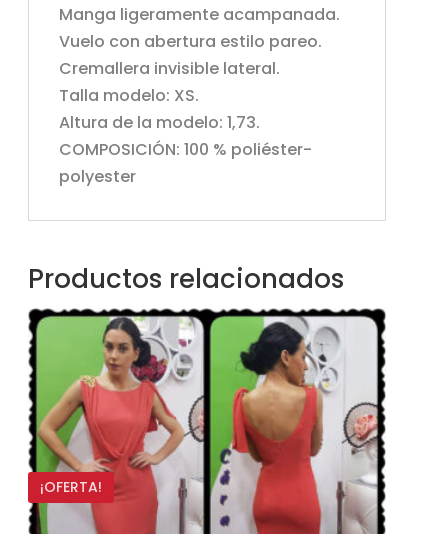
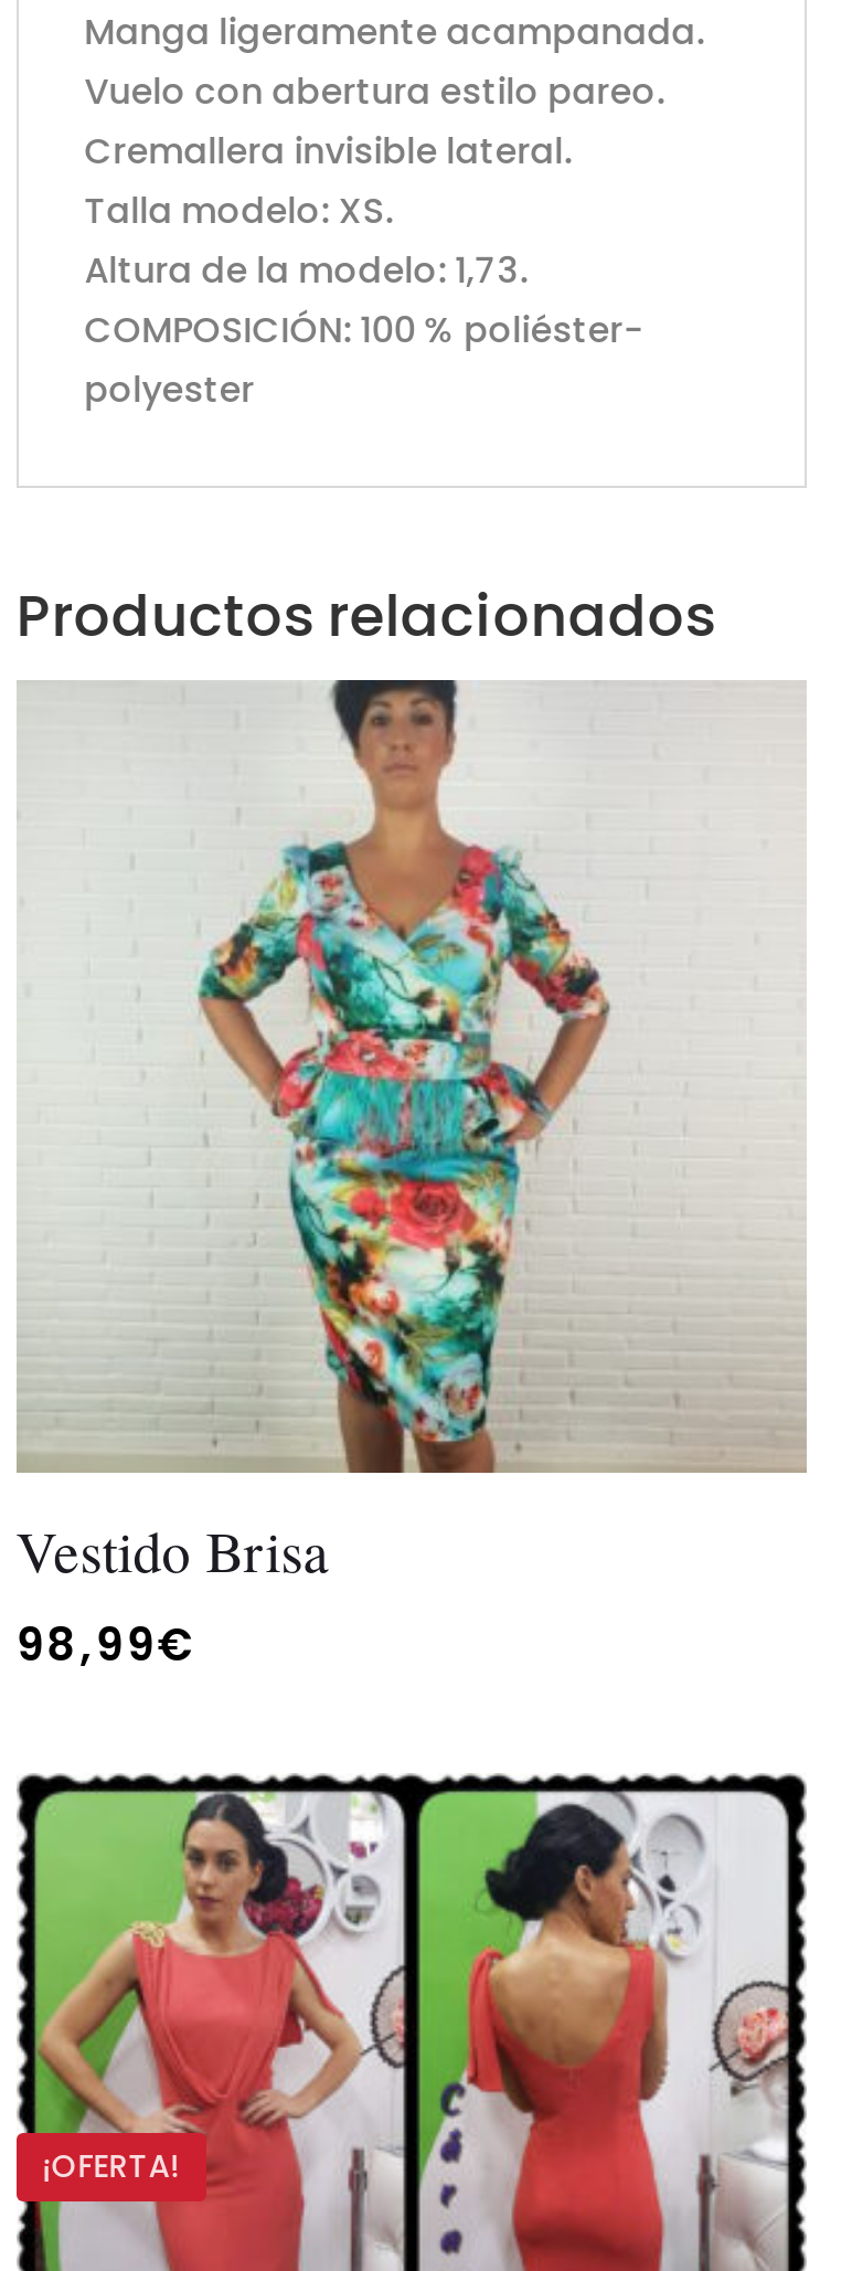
none -> [16,678,805,1675] [image] | Vestido Brisa | 98,99€

